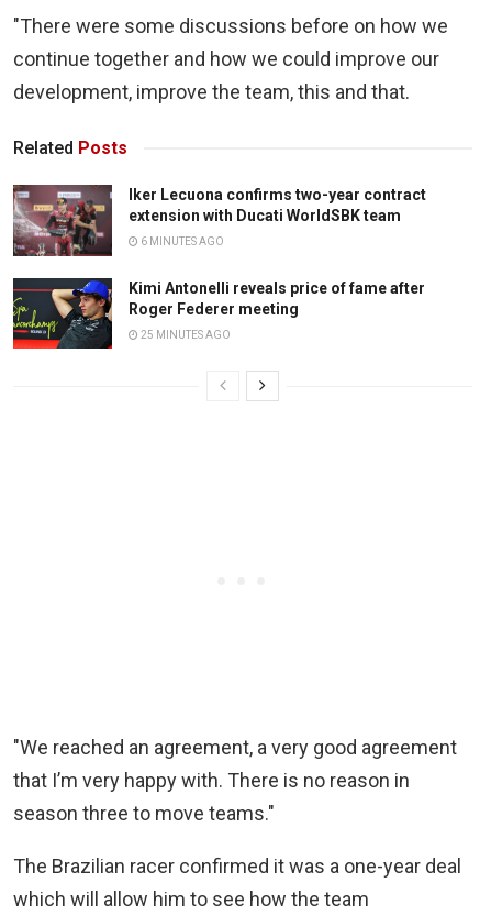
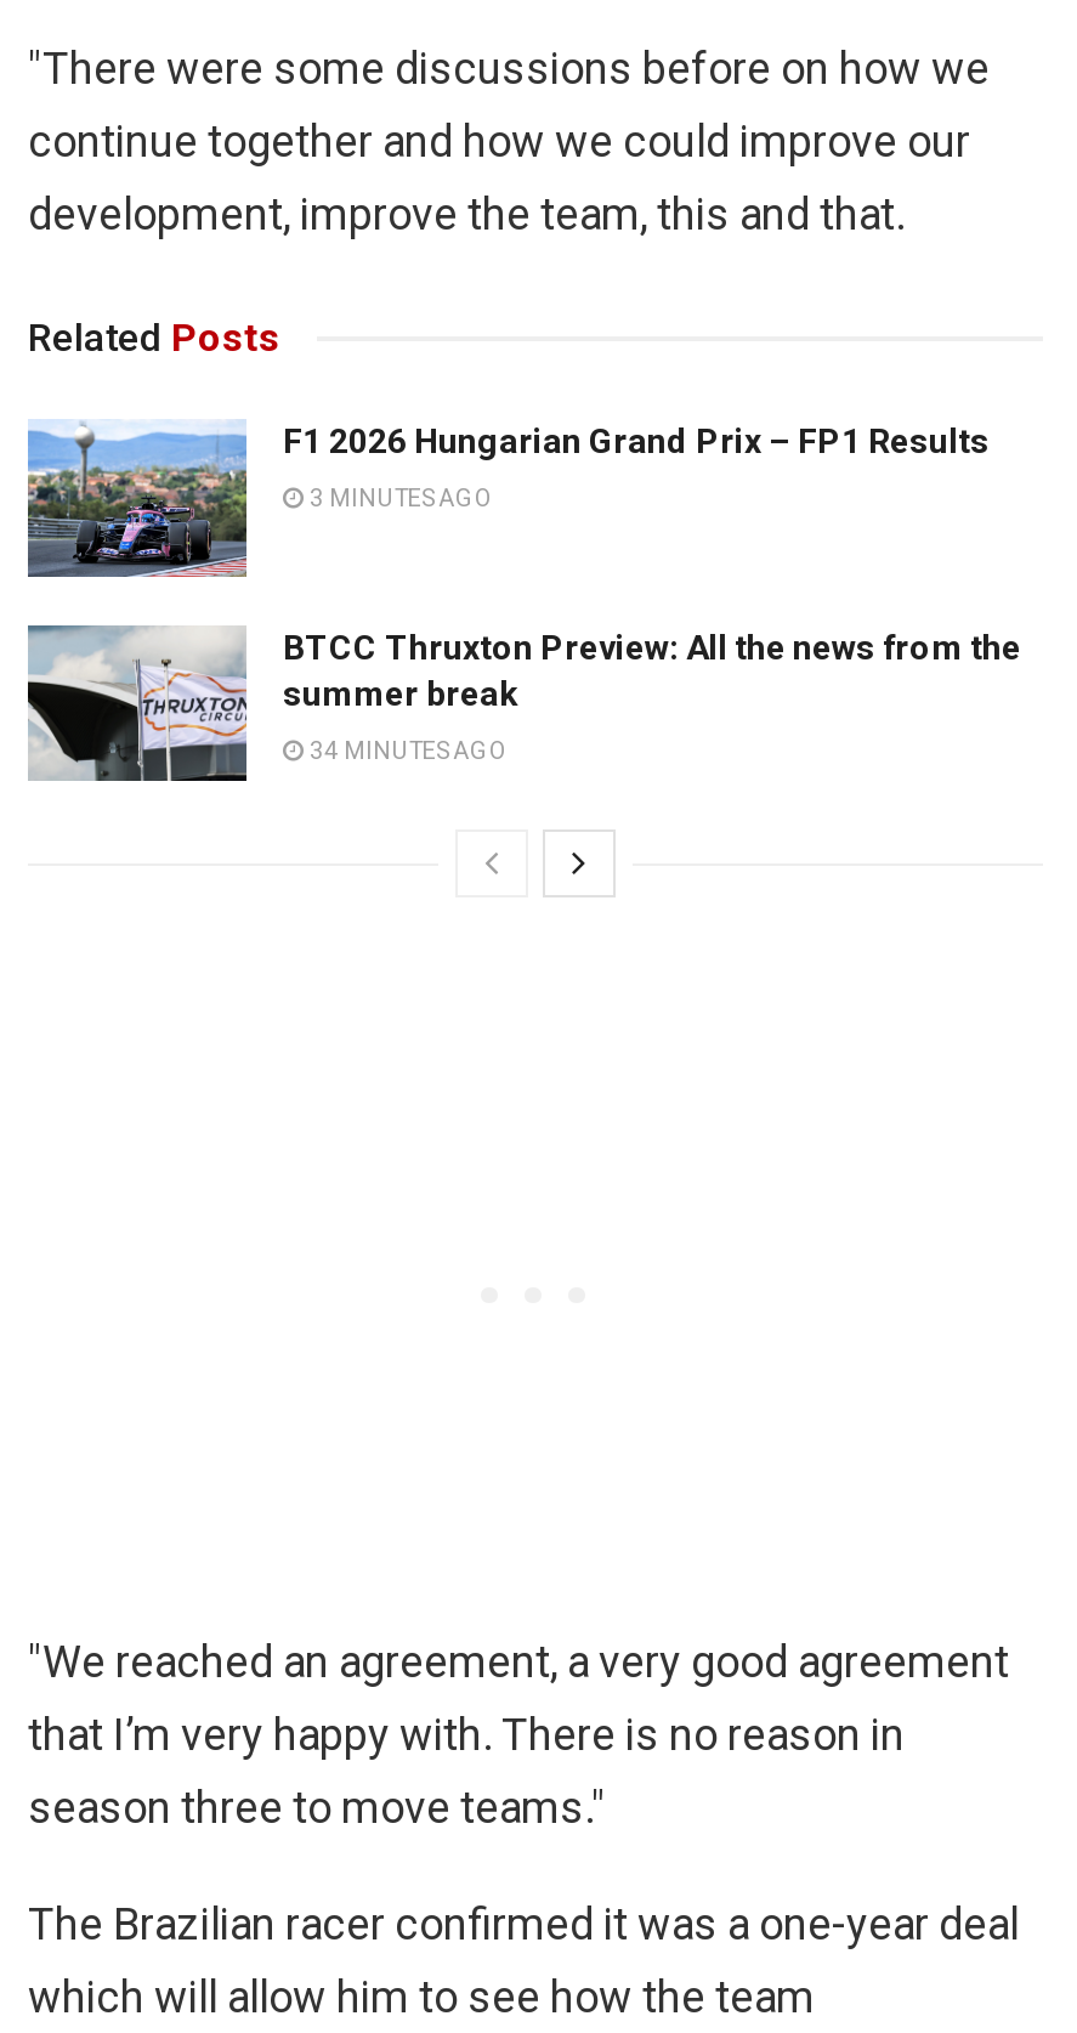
[12,184,426,257] [image] | Iker Lecuona confirms two-year contract | extension with Ducati WorldSBK team -> [25,419,990,579] [image] | F1 2026 Hungarian Grand Prix – FP1 Results
[138,236,224,248] 6 MINUTES AGO -> [305,485,494,512] 3 MINUTES AGO
[12,277,425,350] [image] | Kimi Antonelli reveals price of fame after | Roger Federer meeting -> [25,623,1021,783] [image] | BTCC Thruxton Preview: All the news from the | summer break
[138,328,231,340] 25 MINUTES AGO -> [305,736,509,763] 34 MINUTES AGO

